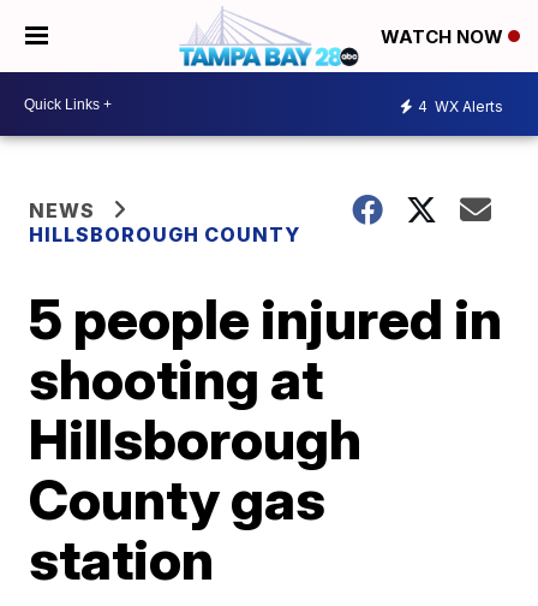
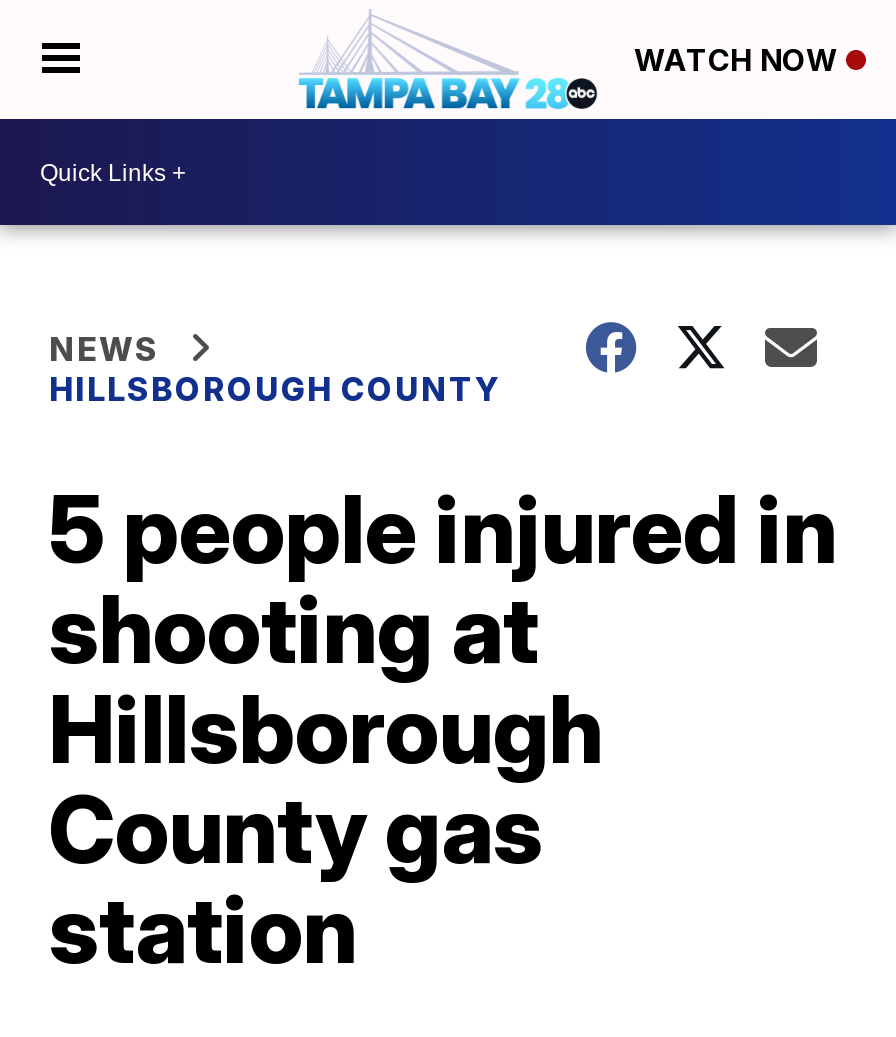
[418,97,503,115] 4 WX Alerts -> none

